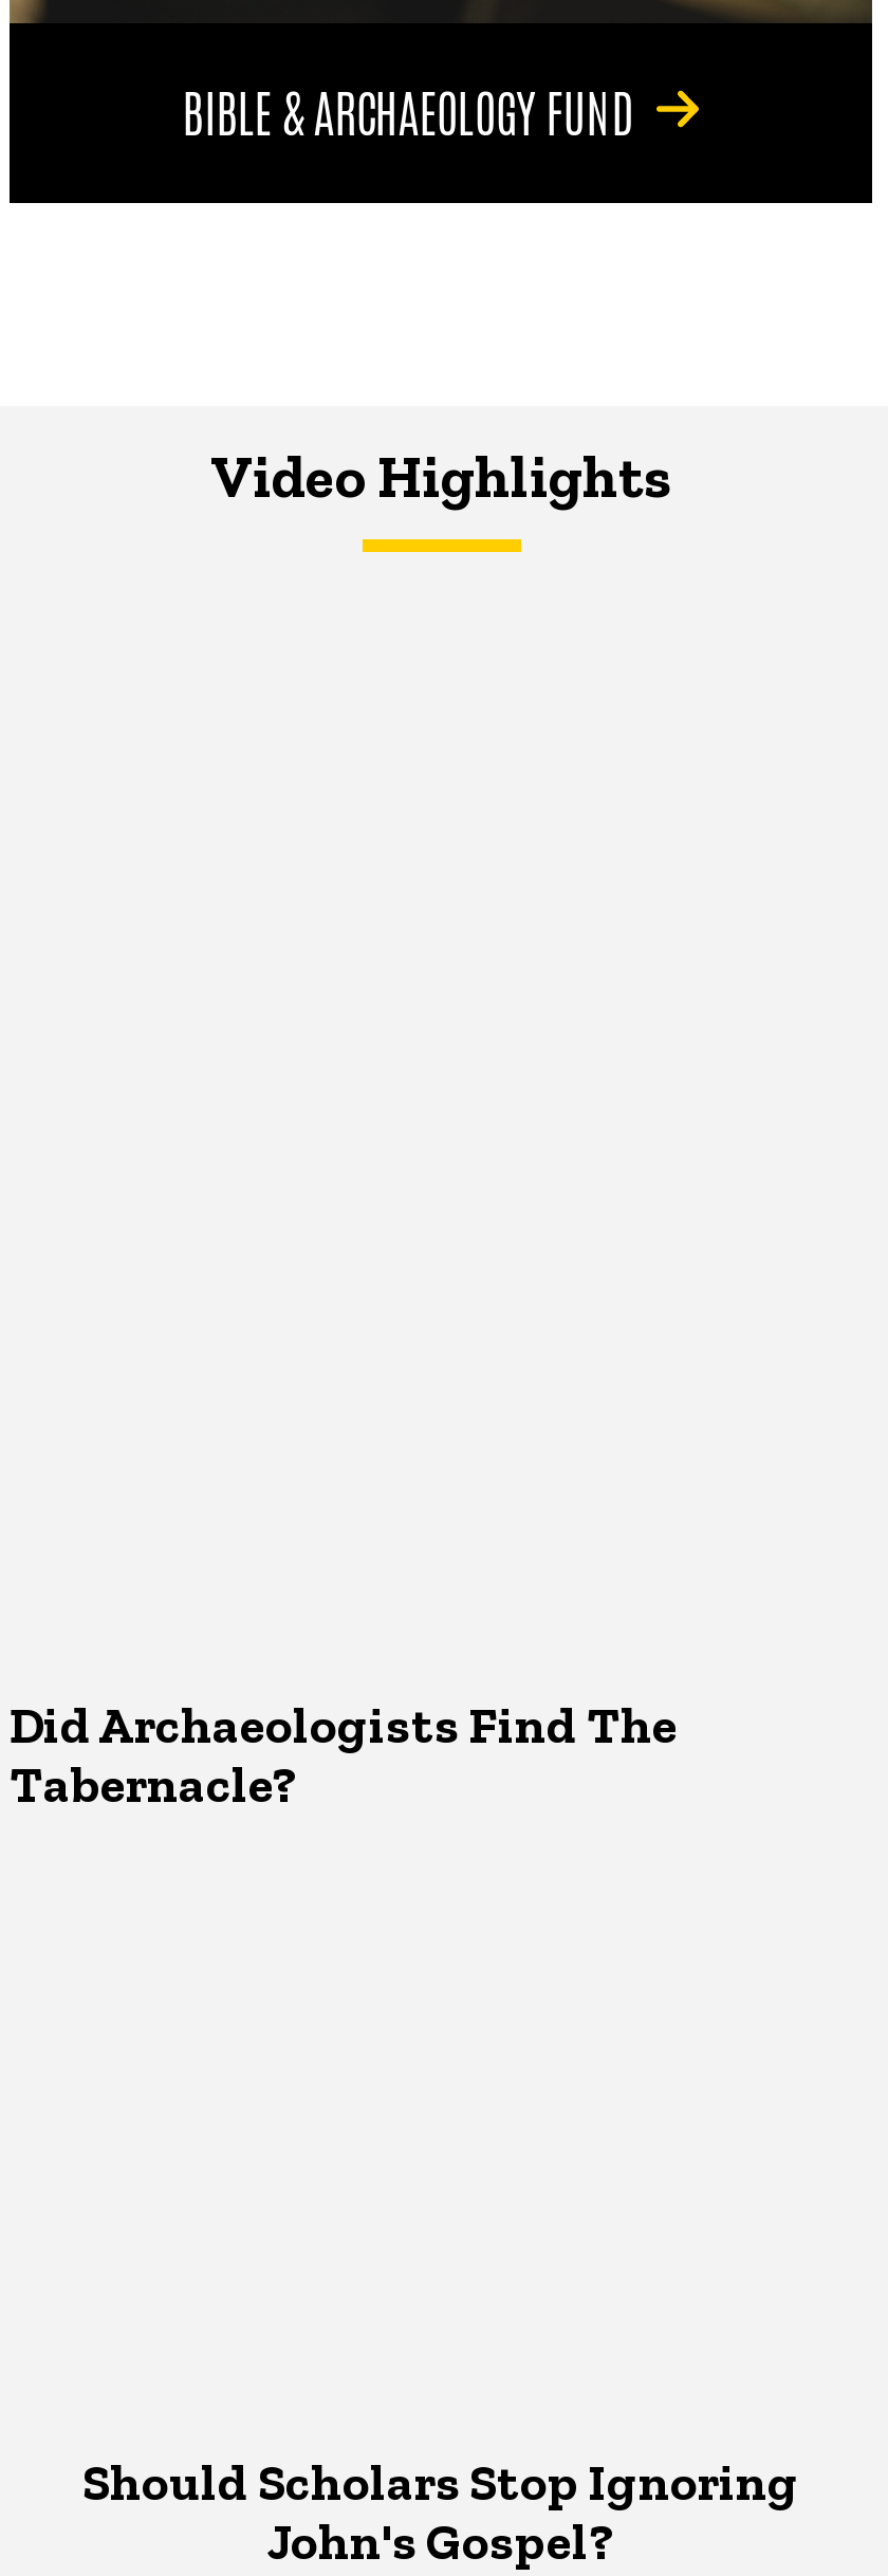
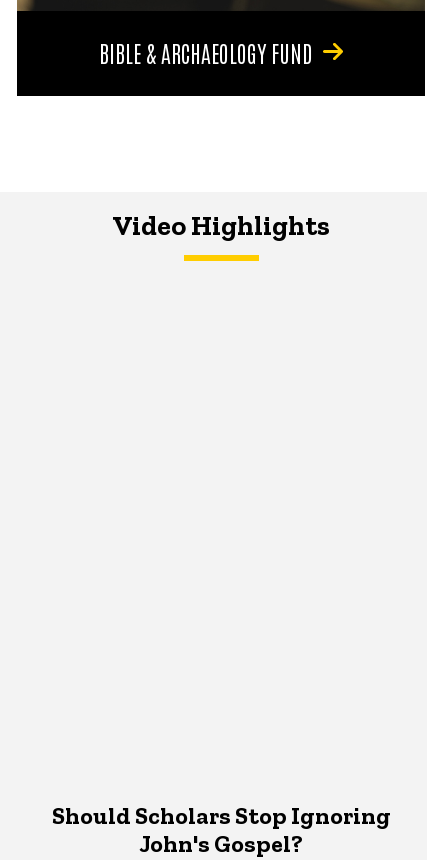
[10,1694,678,1815] Did Archaeologists Find The | Tabernacle? -> none

